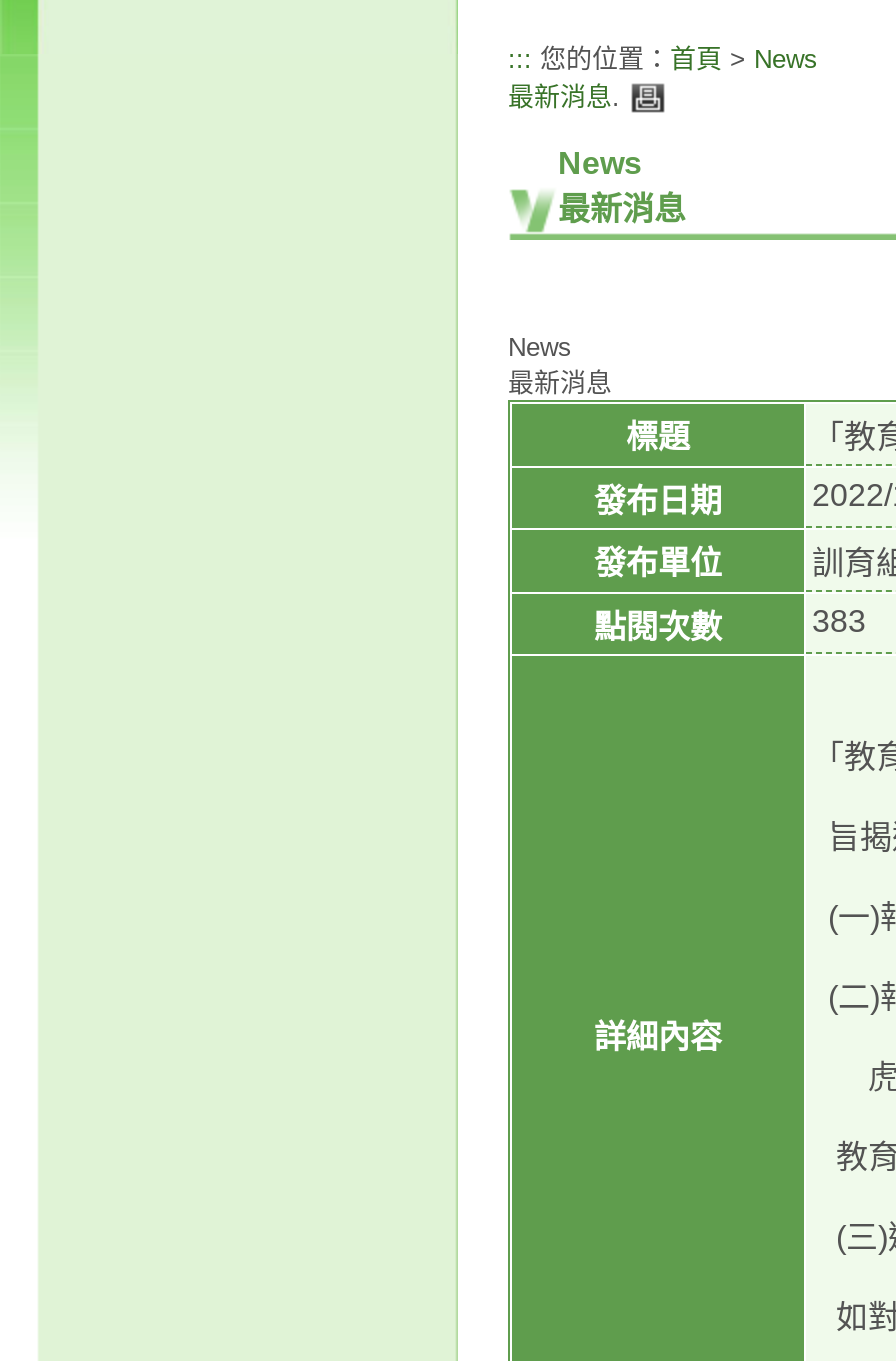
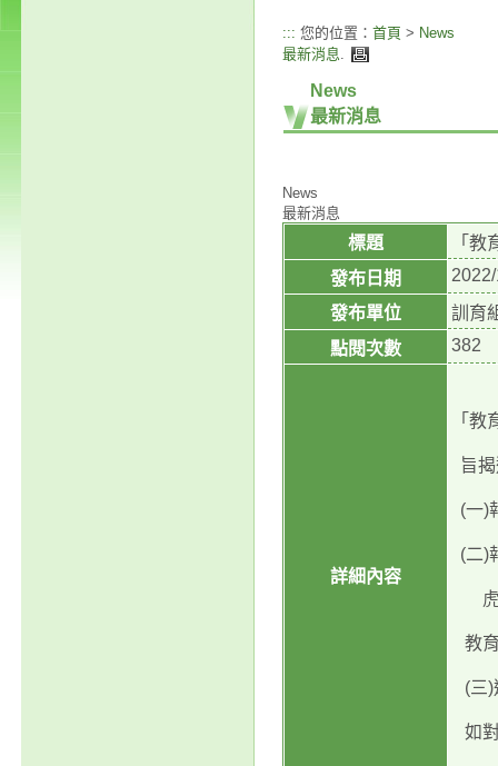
[812,604,866,638] 383 -> [451,336,481,355] 382

